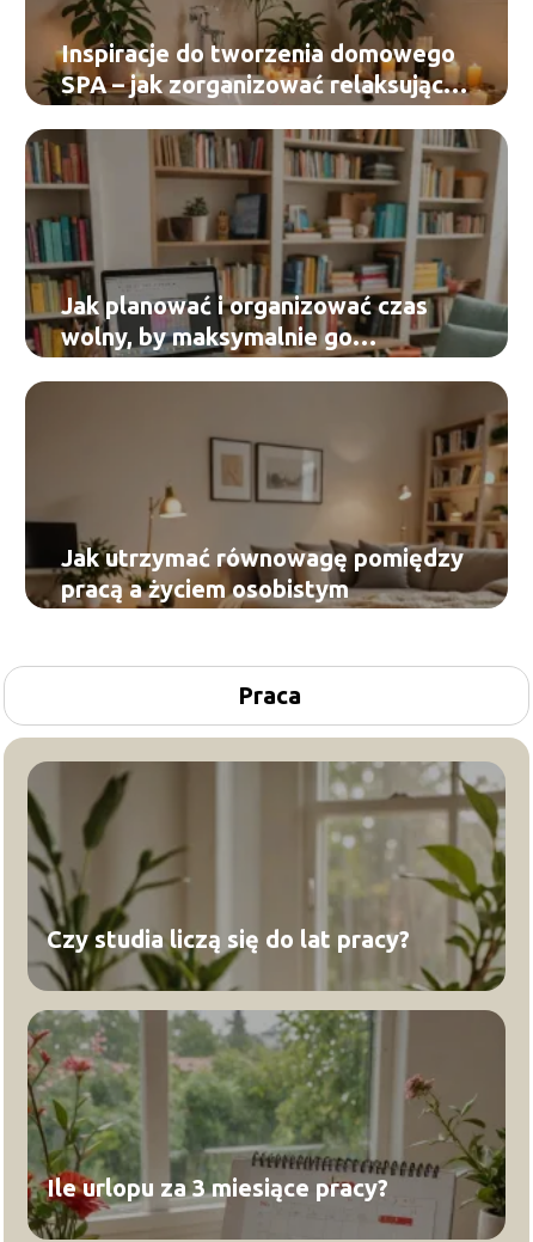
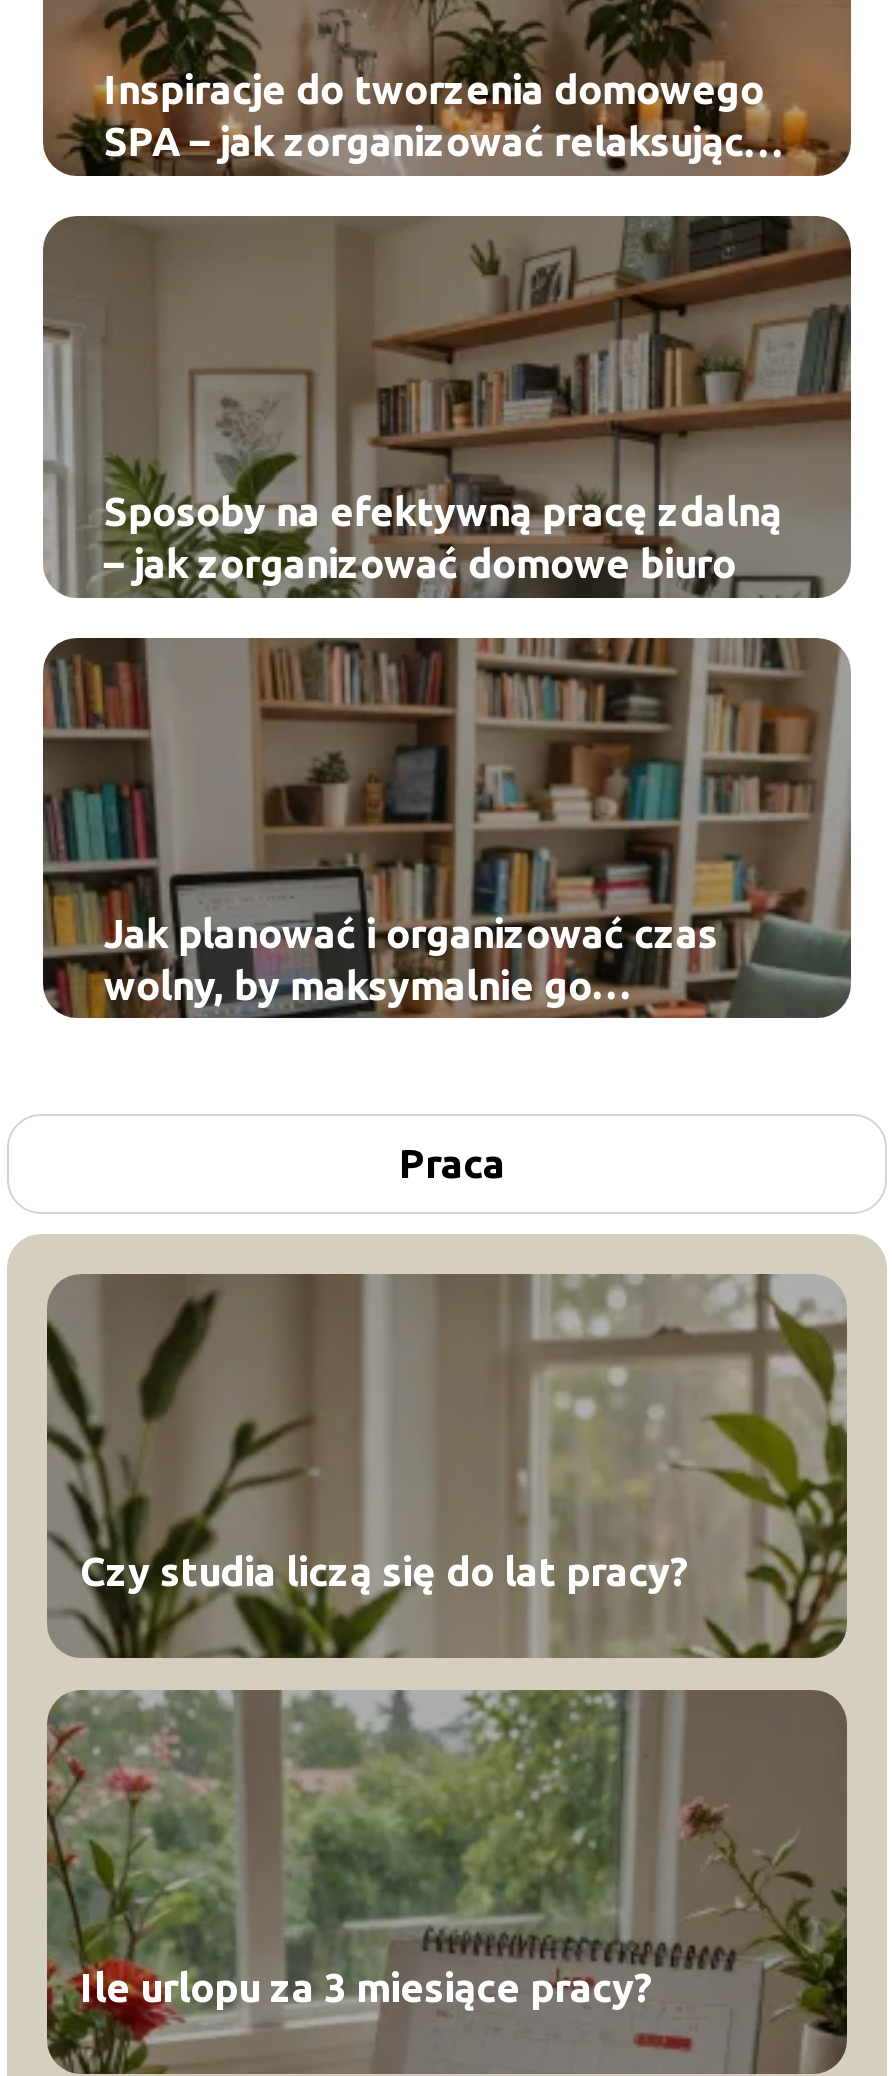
moved [24,127,509,357] -> [41,634,853,1020]: [image] | Jak planować i organizować czas | wolny, by maksymalnie go
none -> [43,216,782,594] [image] | Sposoby na efektywną pracę zdalną | – jak zorganizować domowe biuro
none -> [379,216,851,472] [image]
none -> [765,504,851,598] [image]
[25,381,508,608] [image] | Jak utrzymać równowagę pomiędzy | pracą a życiem osobistym -> none

